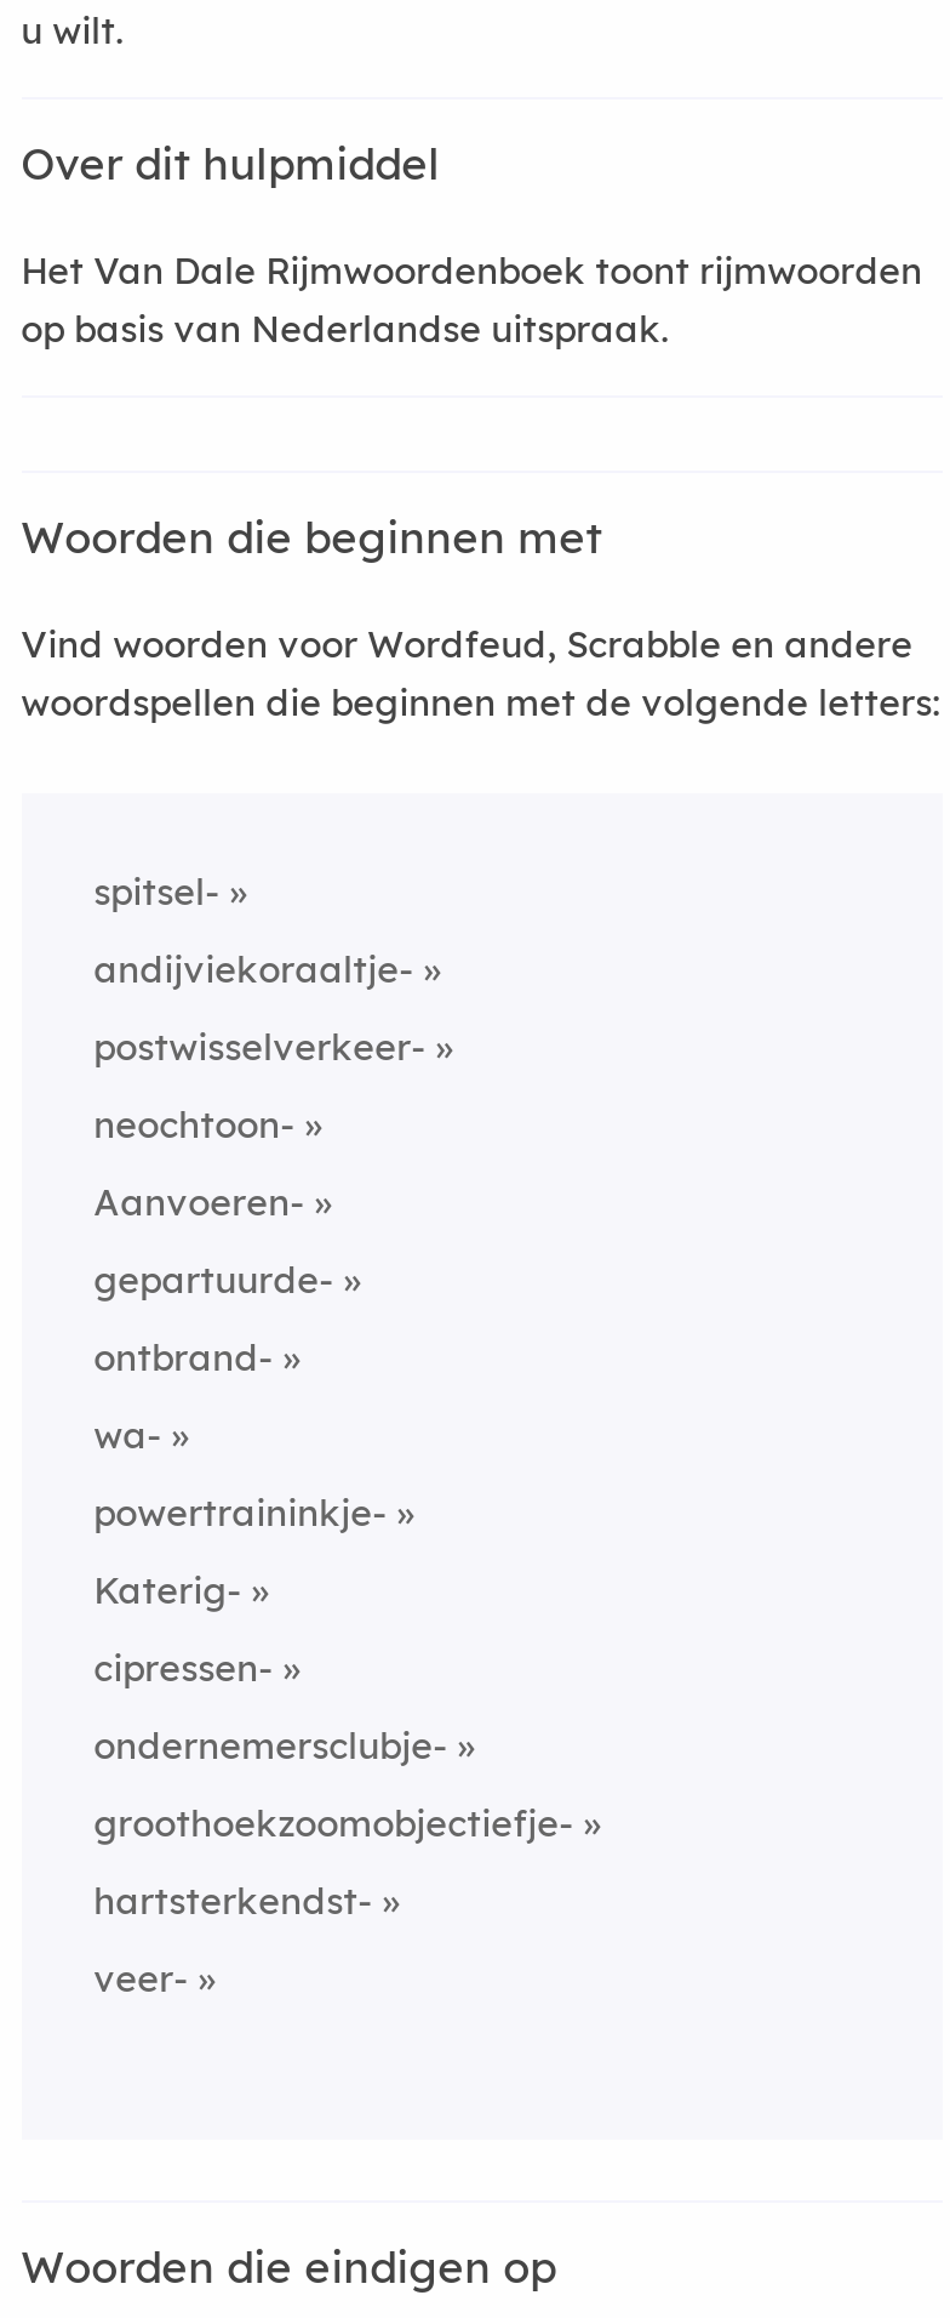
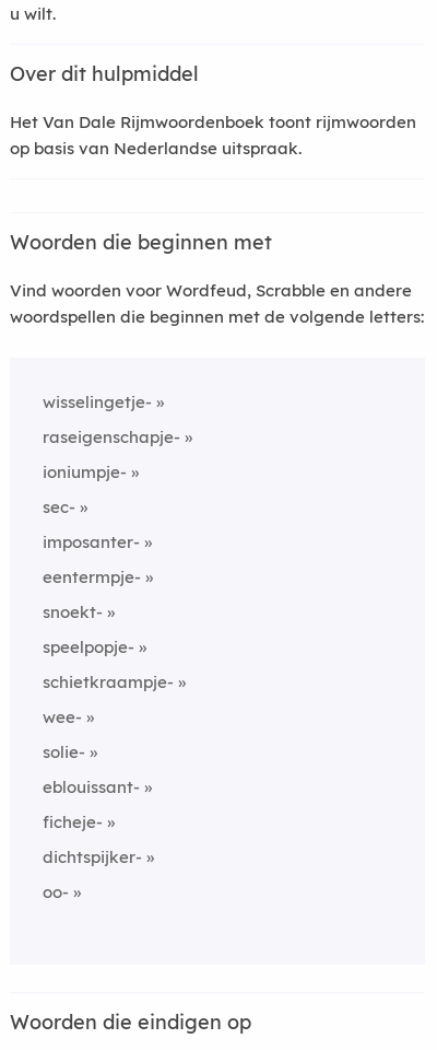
[94,868,220,915] spitsel- -> [42,392,151,412] wisselingetje-
[94,946,413,992] andijviekoraaltje- -> [42,427,180,447] raseigenschapje-
[94,1024,426,1070] postwisselverkeer- -> [42,462,126,482] ioniumpje-
[94,1101,295,1147] neochtoon- -> [42,497,75,517] sec-
[94,1179,304,1225] Aanvoeren- -> [42,532,139,552] imposanter-
[94,1257,333,1303] gepartuurde- -> [42,567,140,587] eentermpje-
[94,1334,273,1380] ontbrand- -> [42,602,102,622] snoekt-
[94,1412,161,1458] wa- -> [42,637,134,657] speelpopje-
[94,1490,387,1536] powertraininkje- -> [42,672,173,692] schietkraampje-
[94,1567,241,1613] Katerig- -> [42,707,82,727] wee-
[94,1645,273,1691] cipressen- -> [42,742,85,762] solie-
[94,1722,447,1769] ondernemersclubje- -> [42,777,139,797] eblouissant-
[94,1800,573,1846] groothoekzoomobjectiefje- -> [42,812,102,832] ficheje-
[94,1878,372,1924] hartsterkendst- -> [42,847,142,867] dichtspijker-
[94,1955,188,2001] veer- -> [42,882,68,902] oo-

